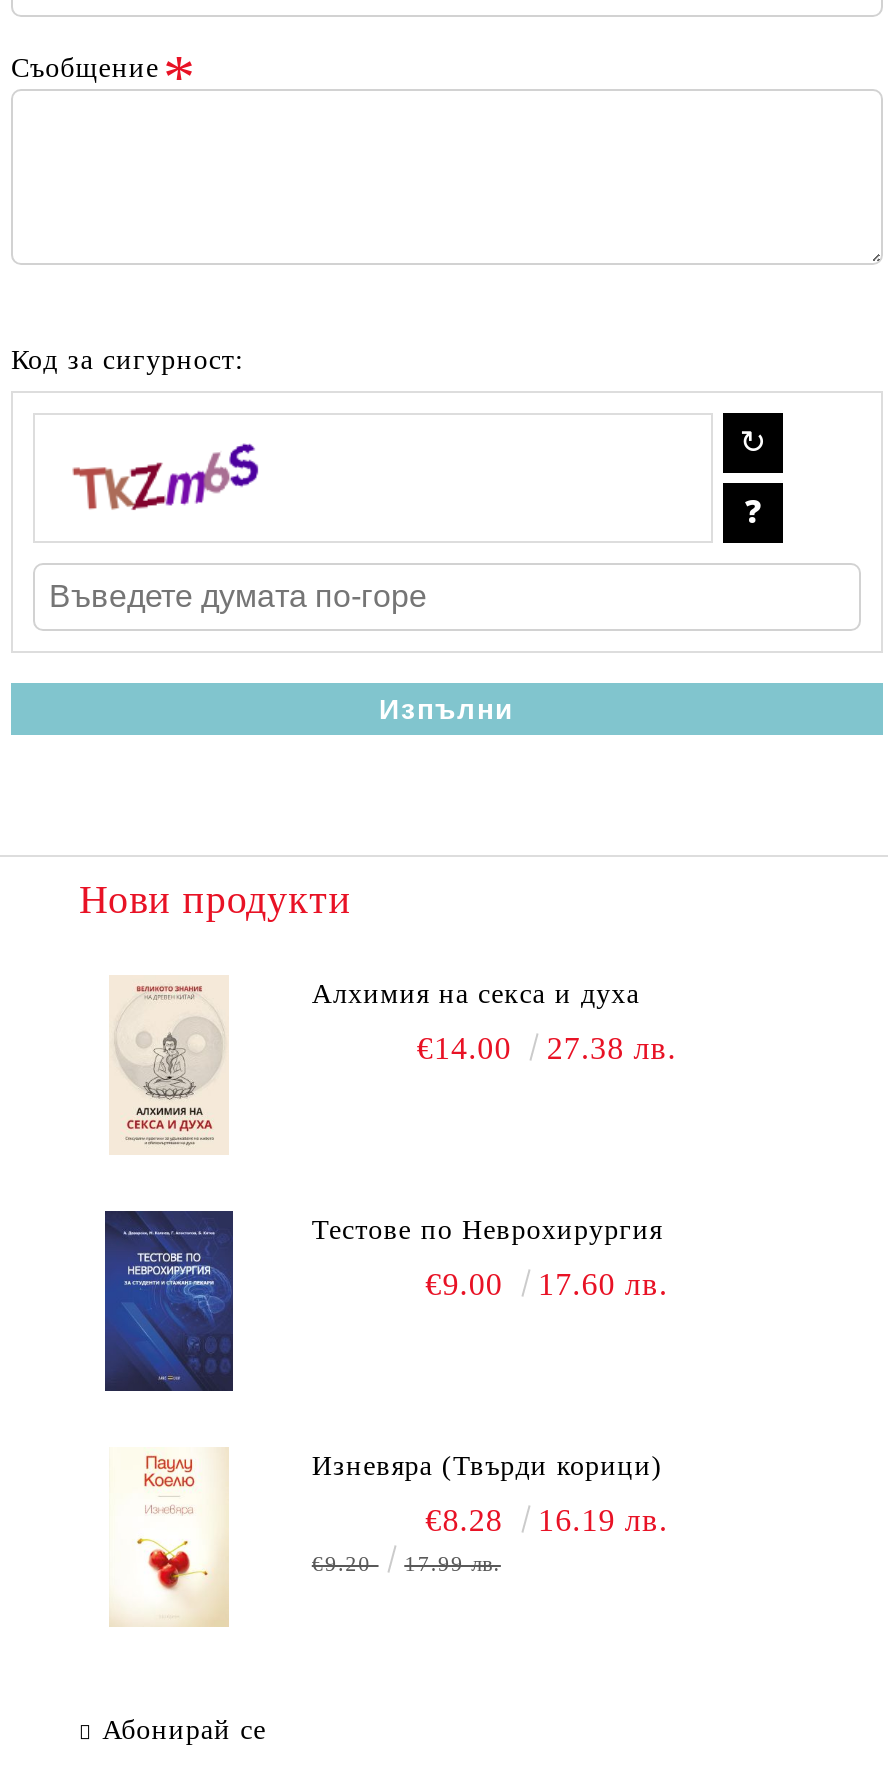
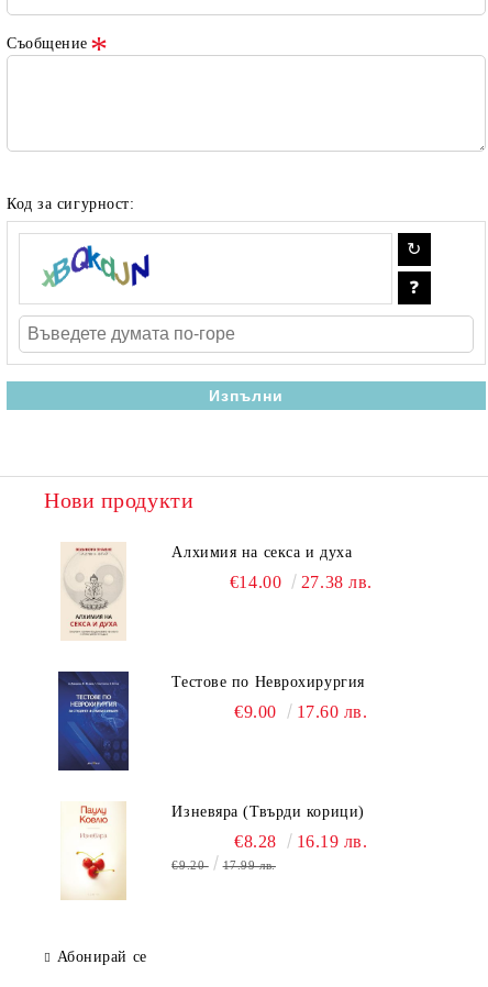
[71,435,271,511] [image] -> [41,244,151,287] [image]

